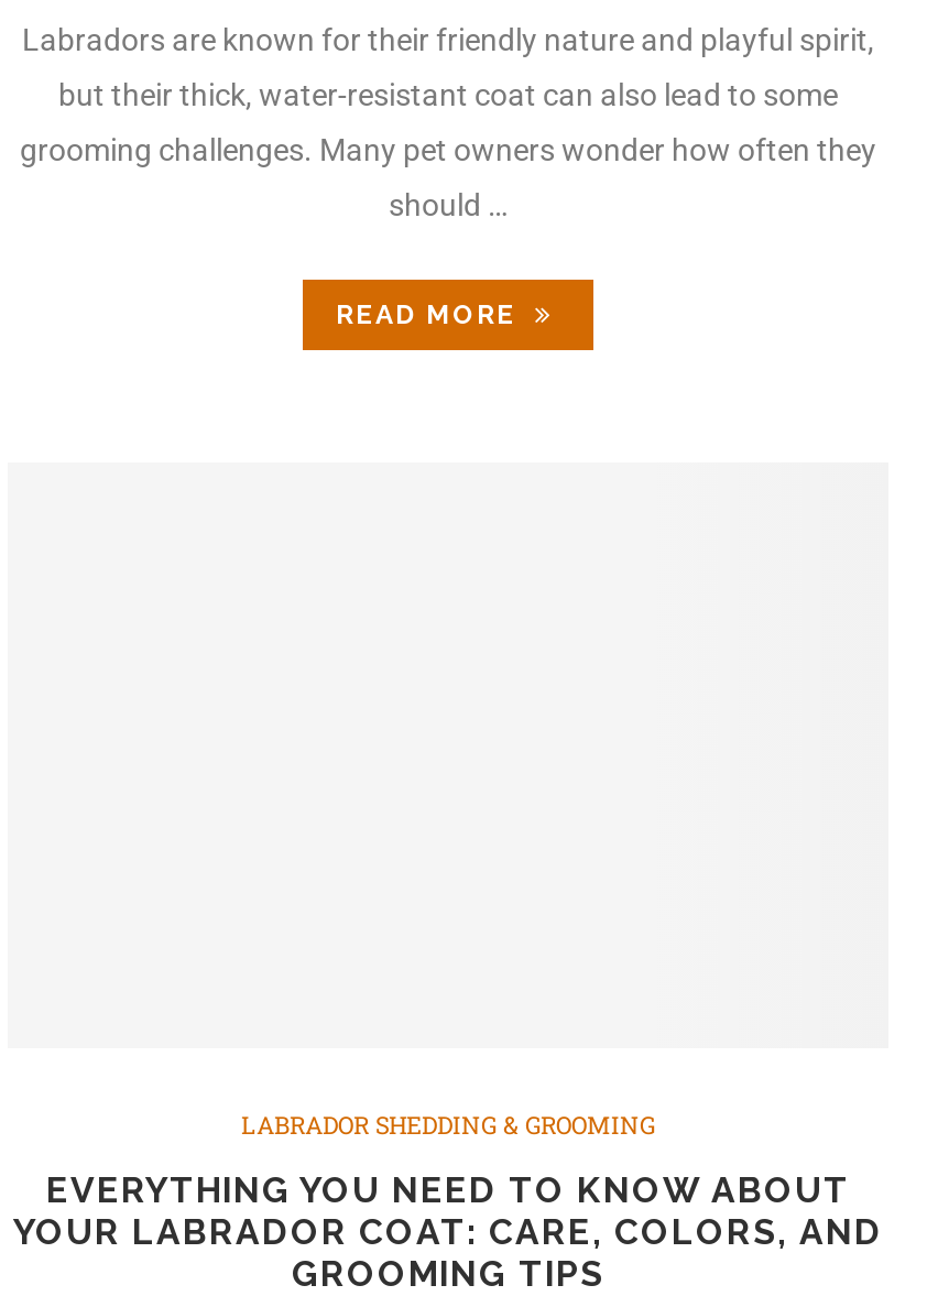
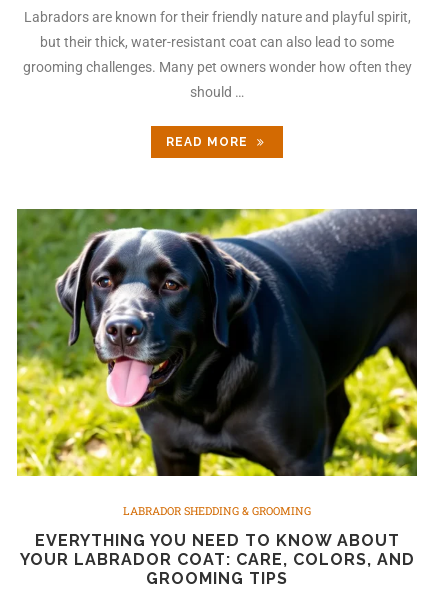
none -> [16,208,418,477] [image]

